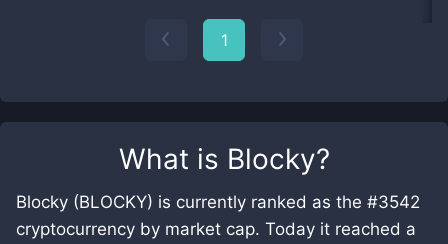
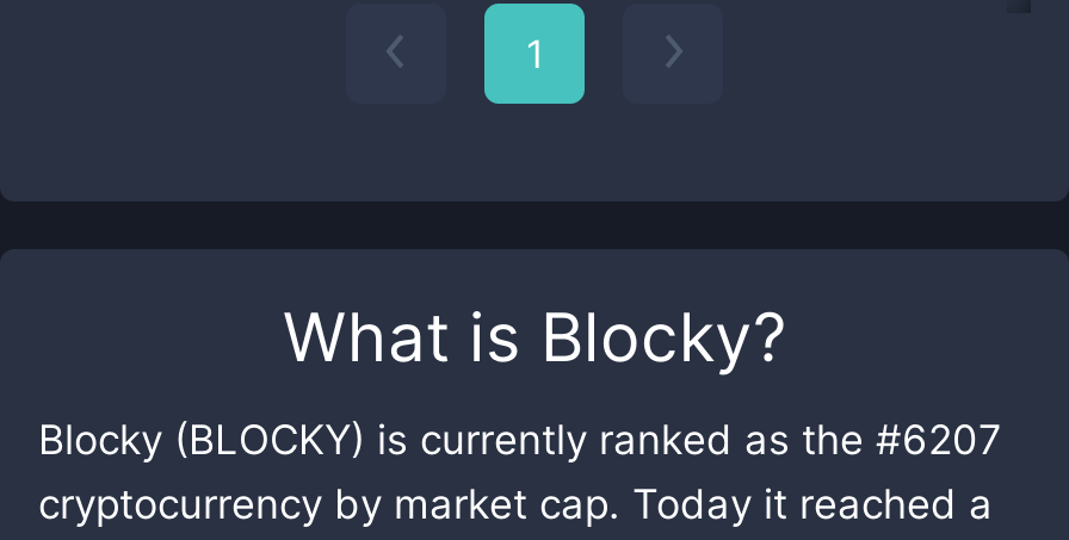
[16,192,420,212] Blocky (BLOCKY) is currently ranked as the #3542 -> [38,416,1002,464] Blocky (BLOCKY) is currently ranked as the #6207

